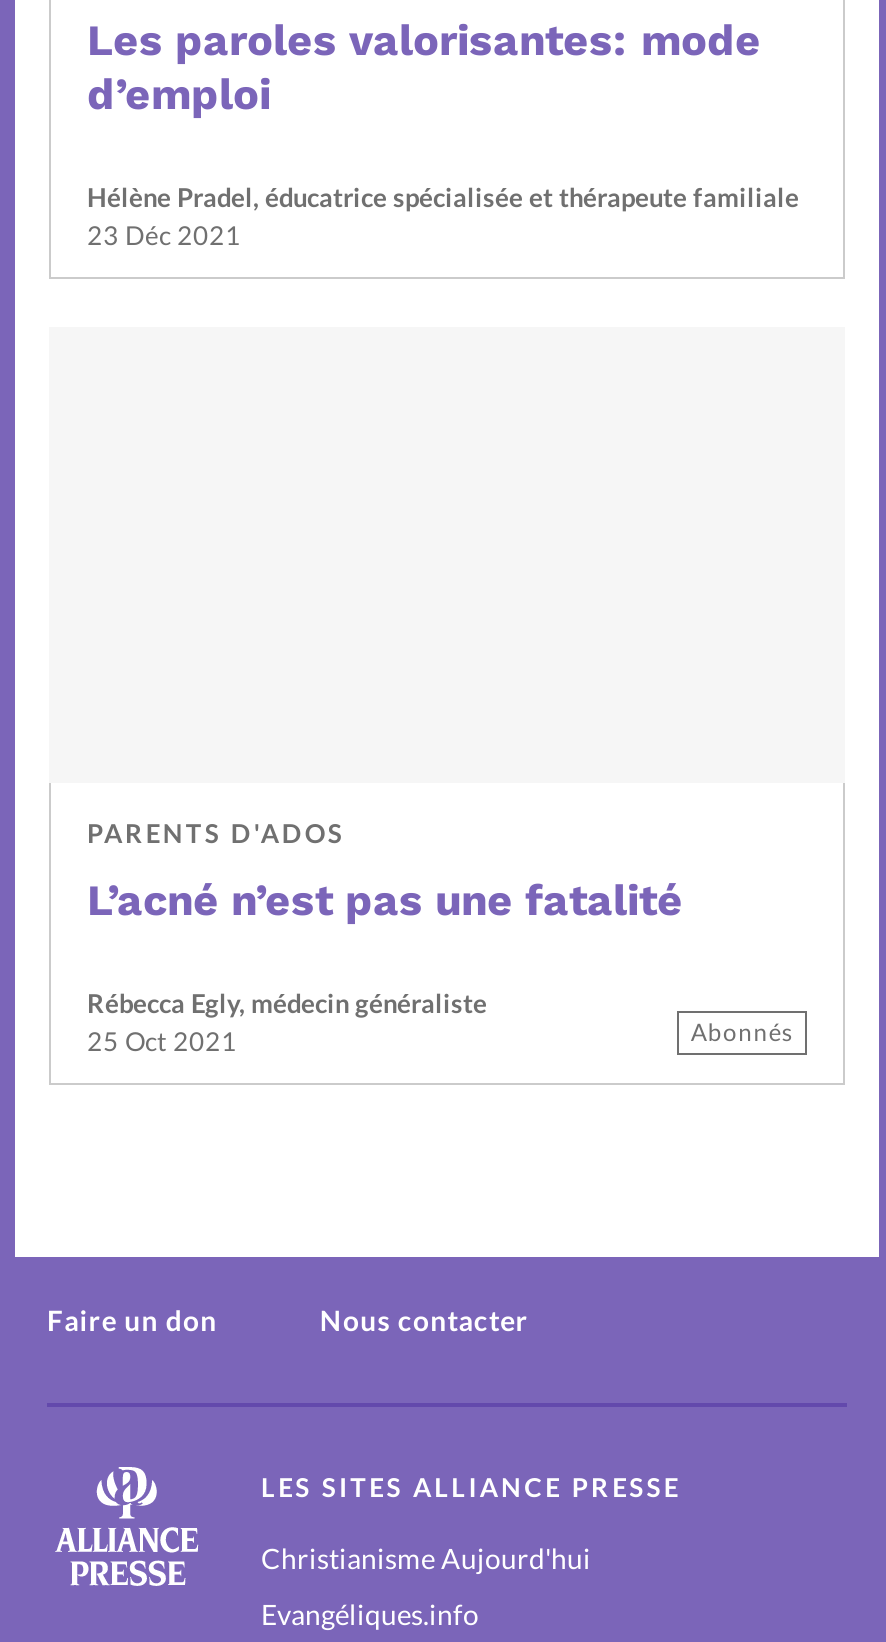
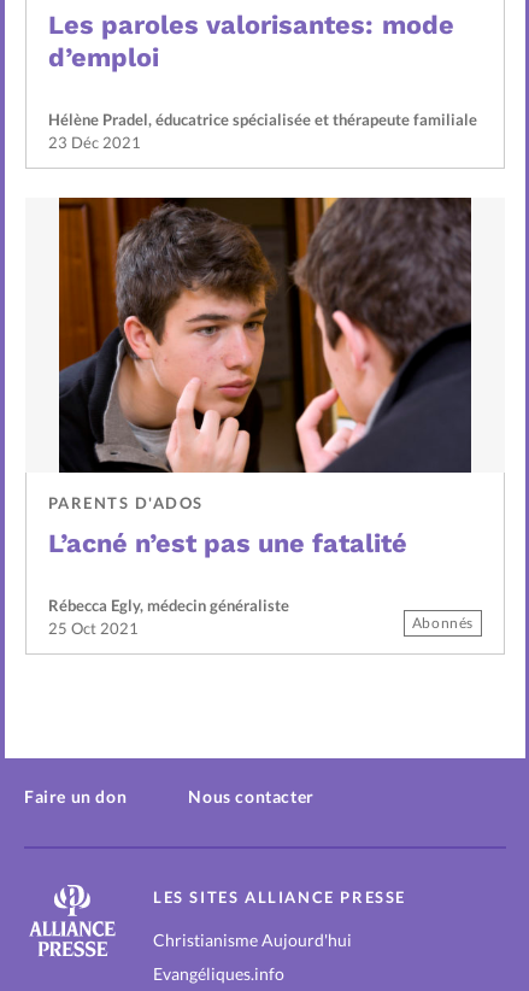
none -> [58,197,472,474] [image]

